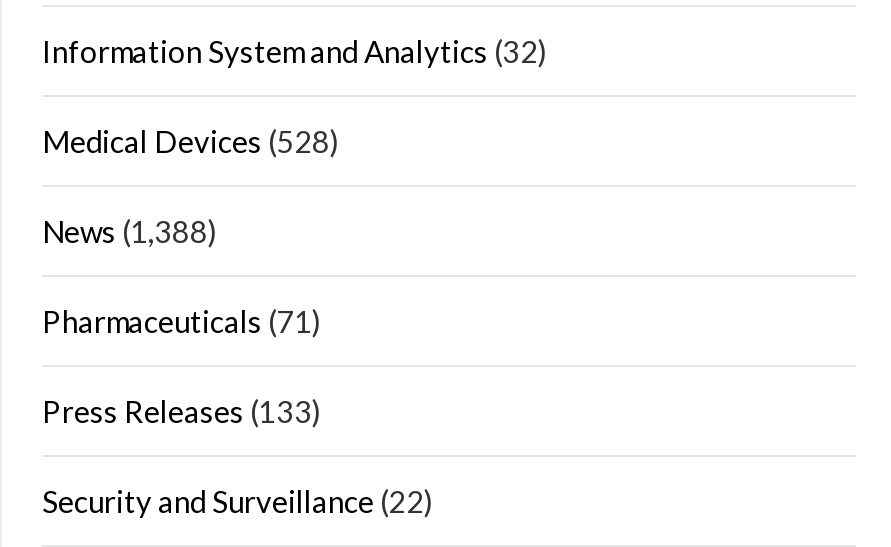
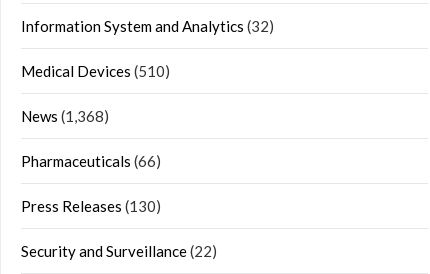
[42,123,340,159] Medical Devices (528) -> [21,62,170,80] Medical Devices (510)
[42,213,218,249] News (1,388) -> [21,107,109,125] News (1,368)
[42,303,322,339] Pharmaceuticals (71) -> [21,152,161,170] Pharmaceuticals (66)
[42,393,322,429] Press Releases (133) -> [21,197,161,215] Press Releases (130)

